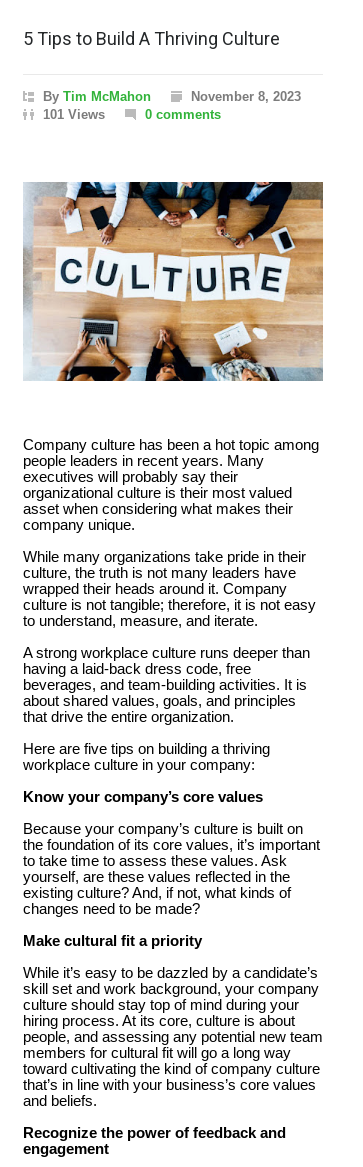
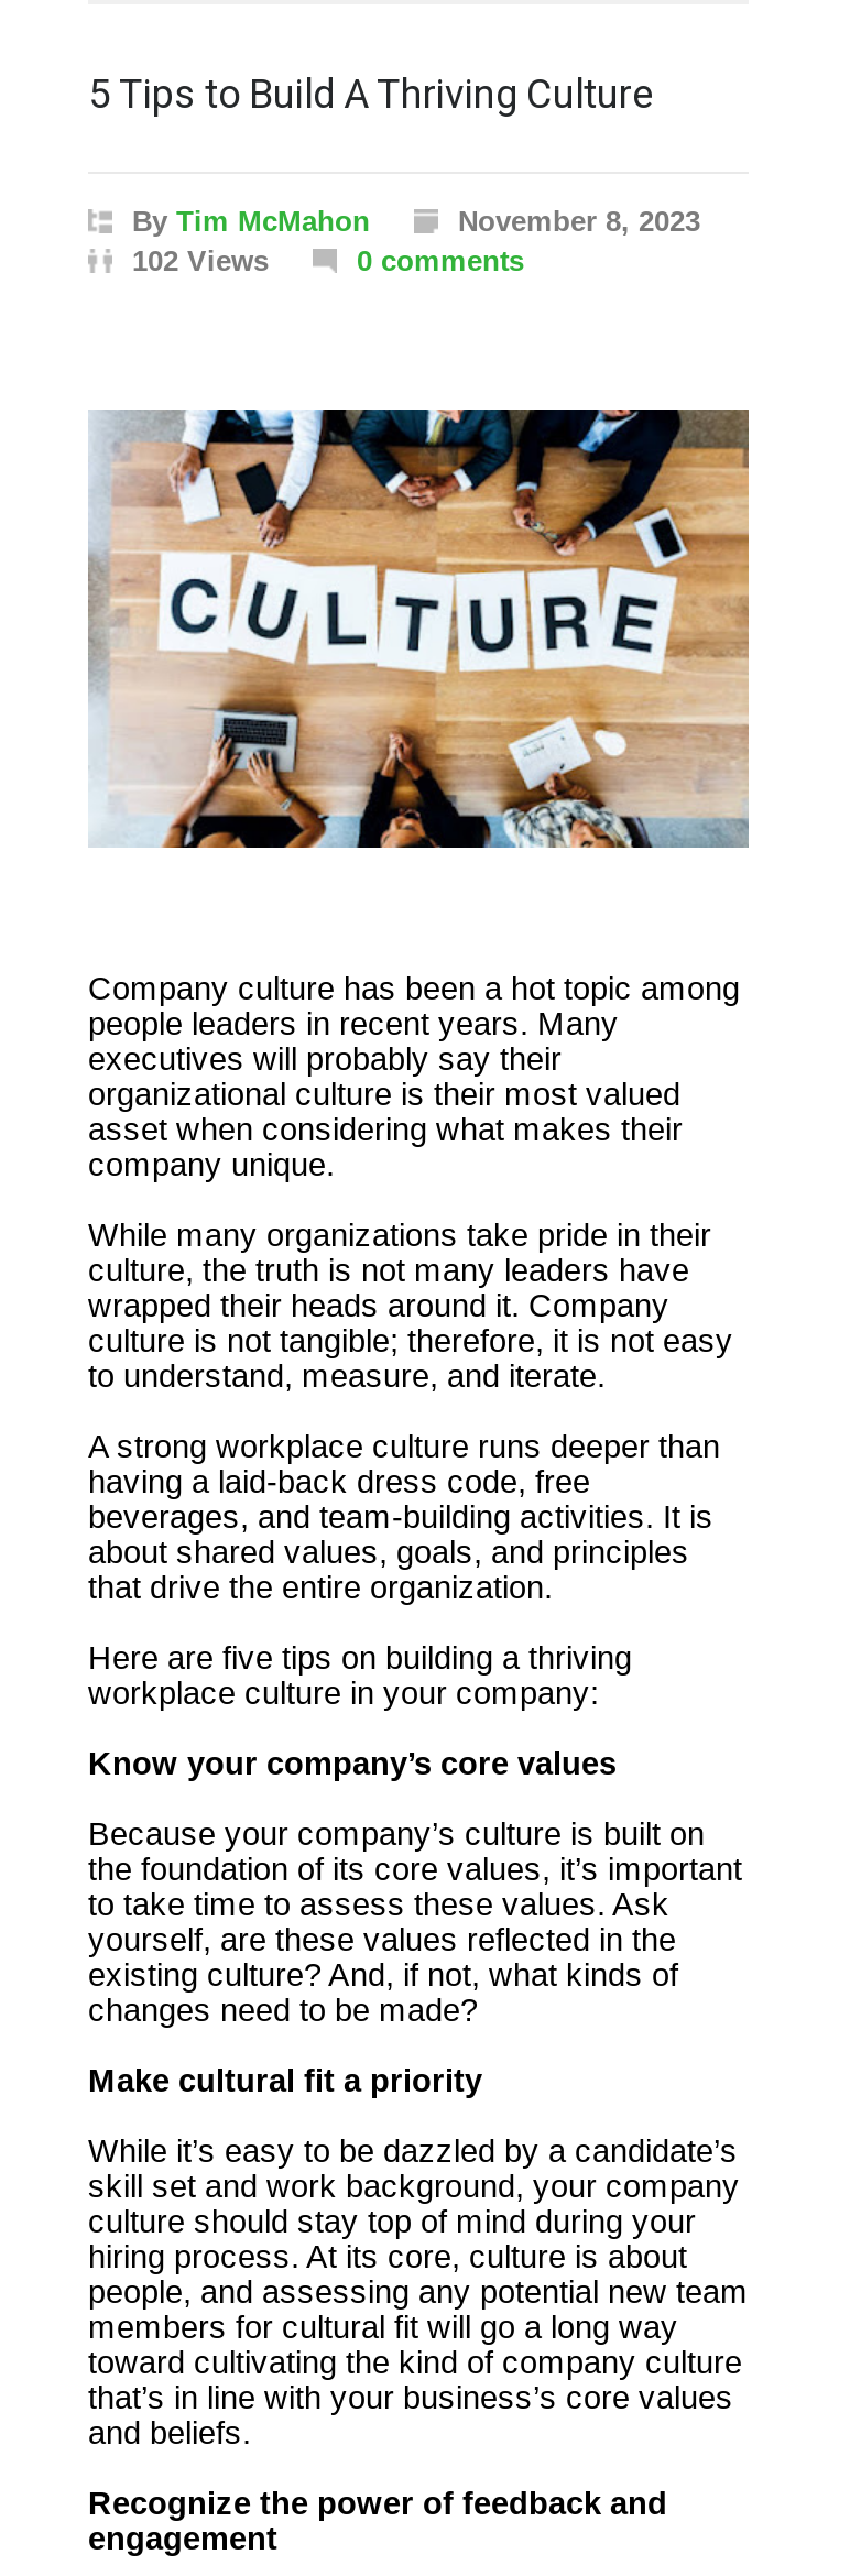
[43,107,105,122] 101 Views -> [132,244,269,277] 102 Views

